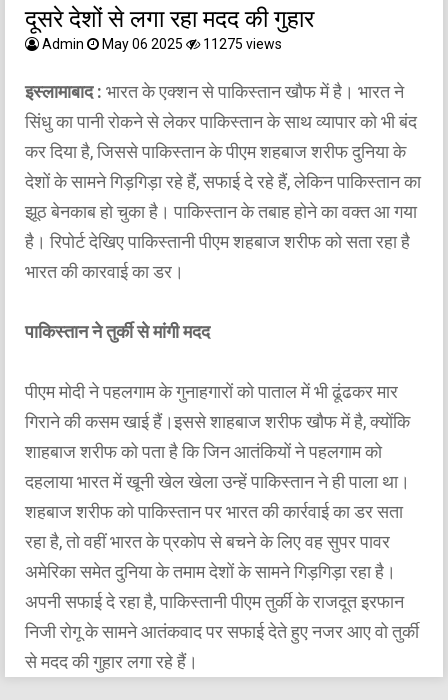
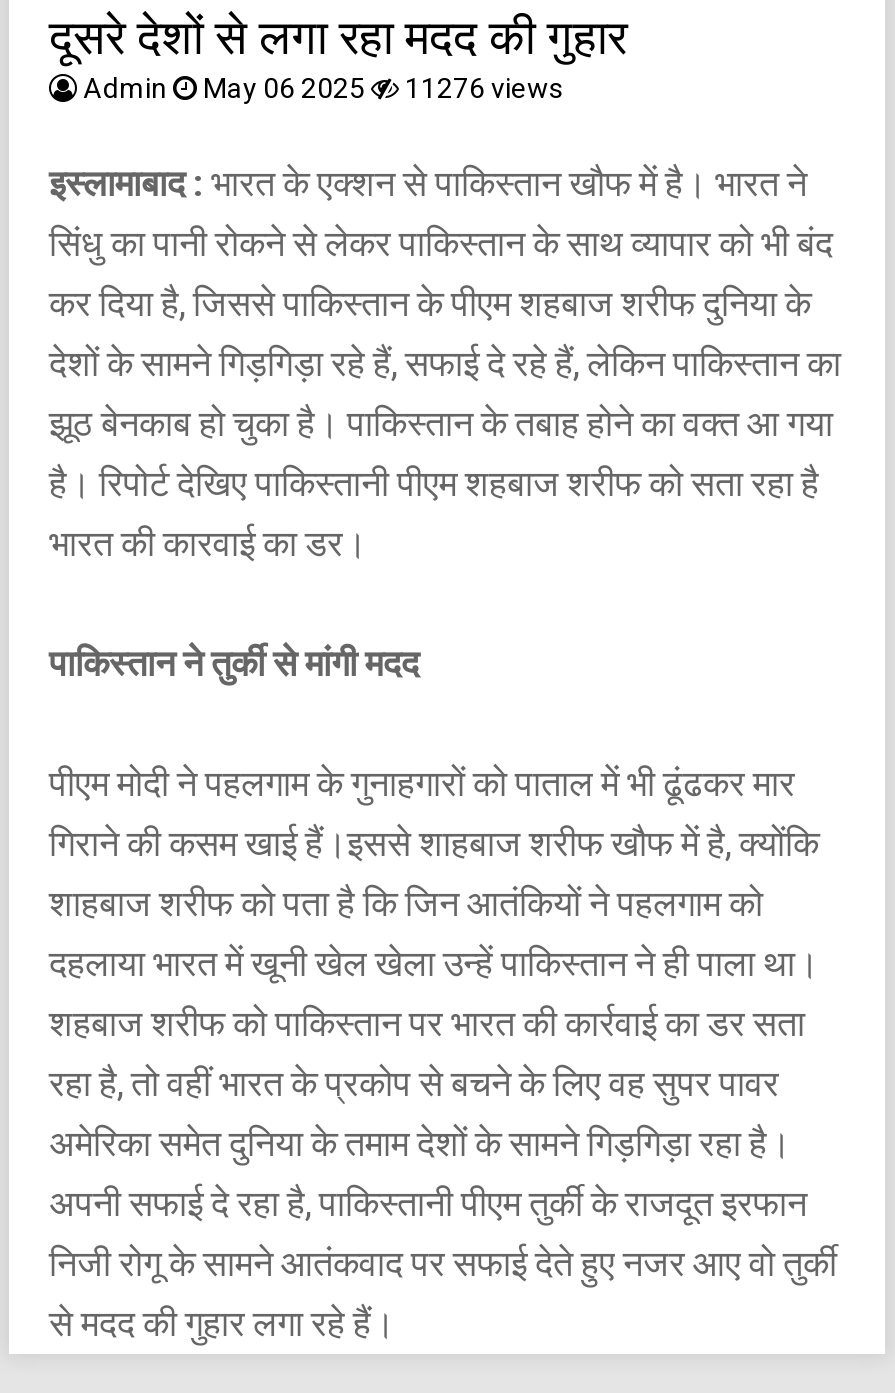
[39,36,282,52] Admin May 06 2025 11275 views -> [77,72,563,104] Admin May 06 2025 11276 views

